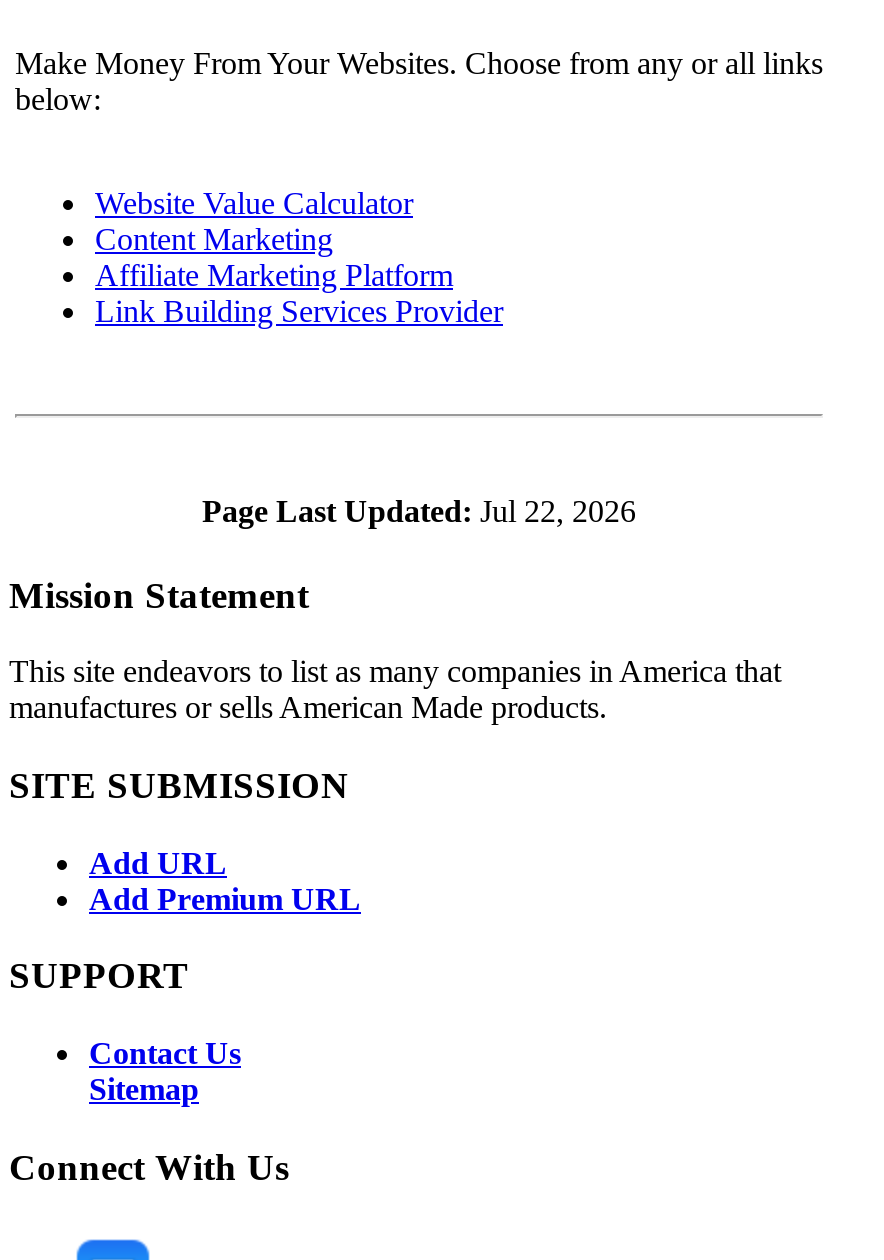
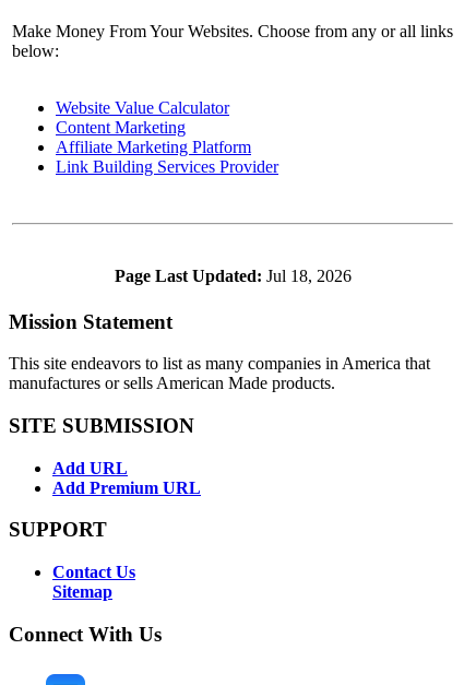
[202,494,636,528] Page Last Updated: Jul 22, 2026 -> [114,266,351,285] Page Last Updated: Jul 18, 2026

